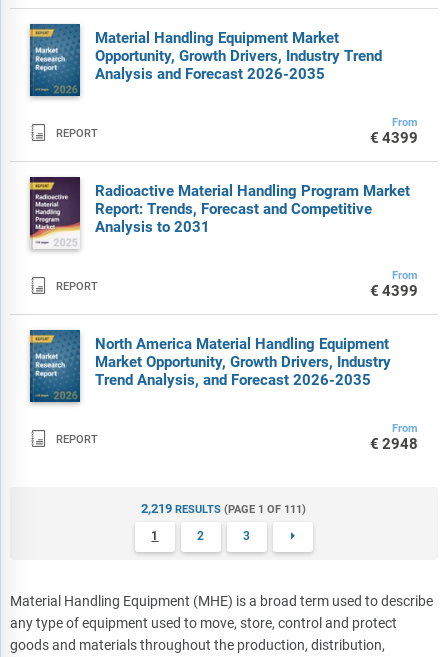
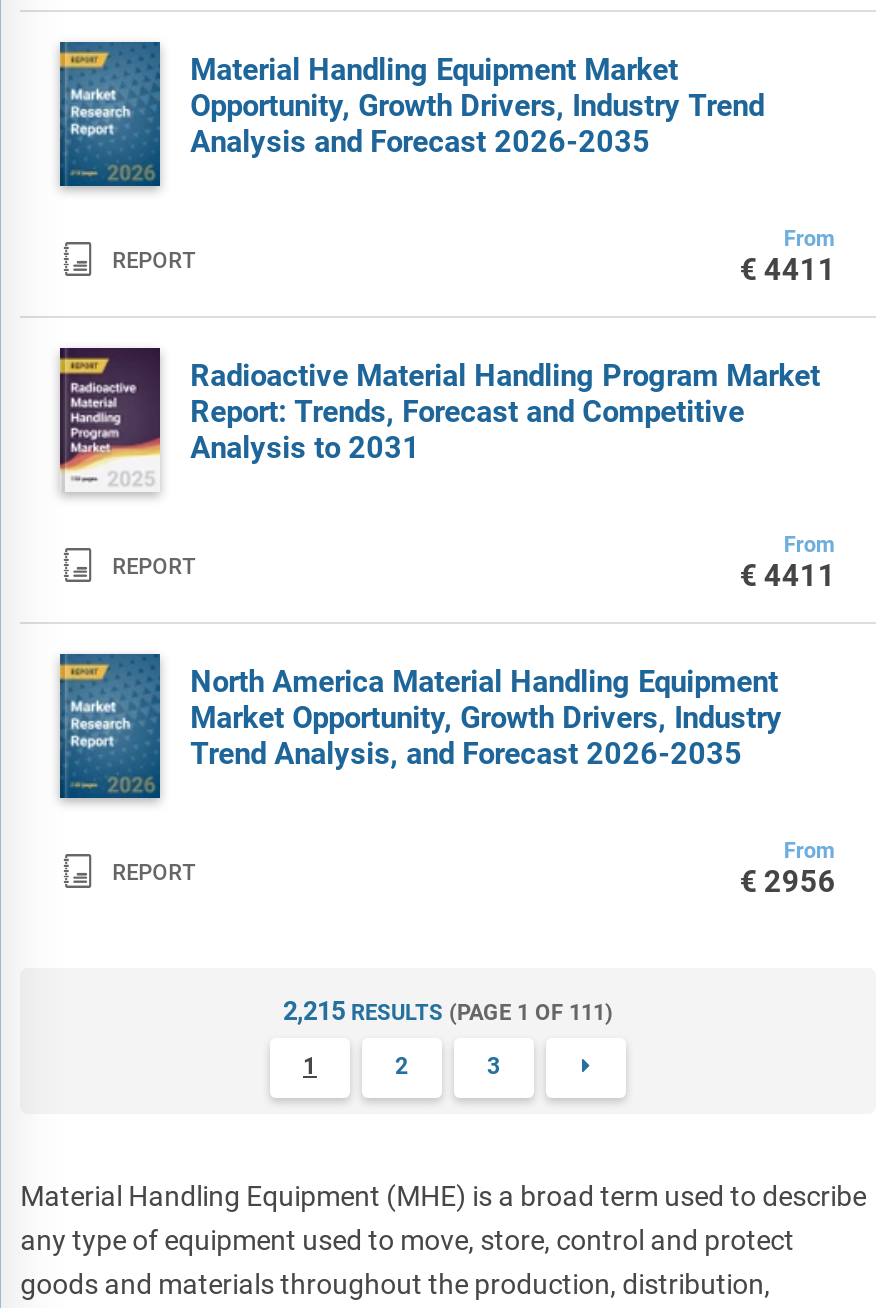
[382,129,418,147] €4399 -> [764,252,836,288] €4411
[382,282,418,300] €4399 -> [764,558,836,594] €4411
[382,435,418,453] €2948 -> [764,864,836,900] €2956
[141,501,306,516] 2,219 RESULTS (PAGE 1 OF 111) -> [283,996,613,1026] 2,215 RESULTS (PAGE 1 OF 111)

